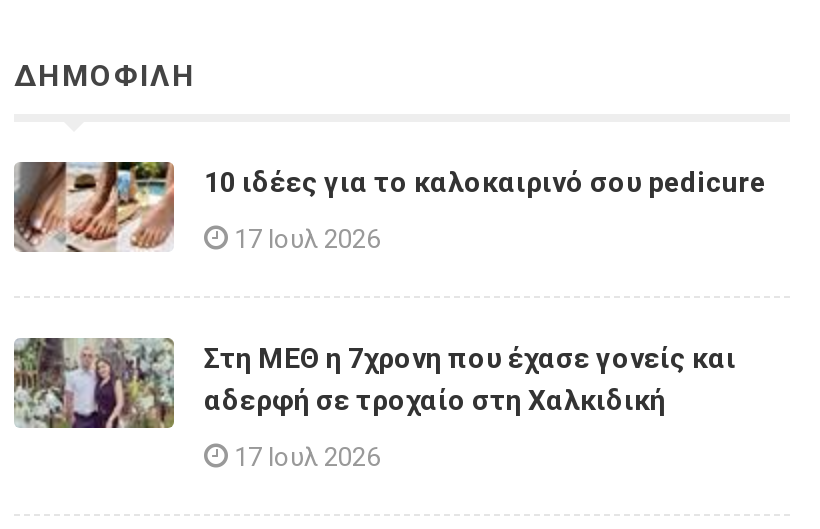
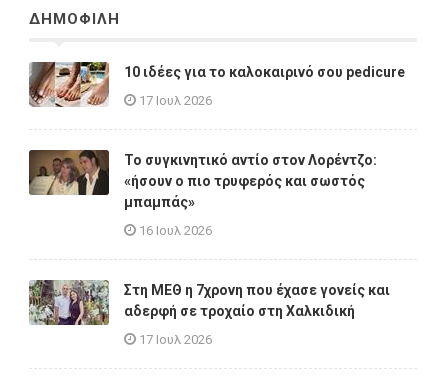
none -> [29,150,377,238] [image] | Το συγκινητικό αντίο στον Λορέντζο: | «ήσουν ο πιο τρυφερός και σωστός | μπαμπάς» | 16 Ιουλ 2026

